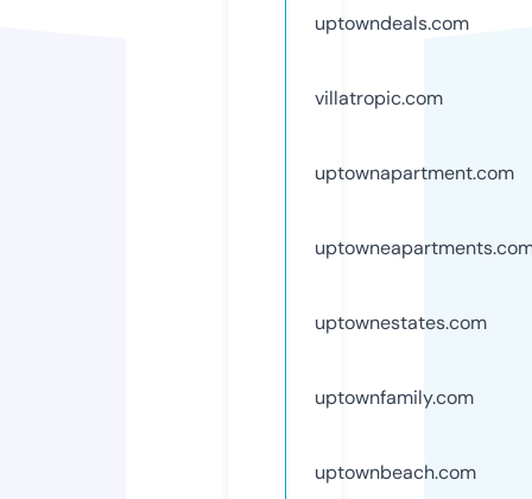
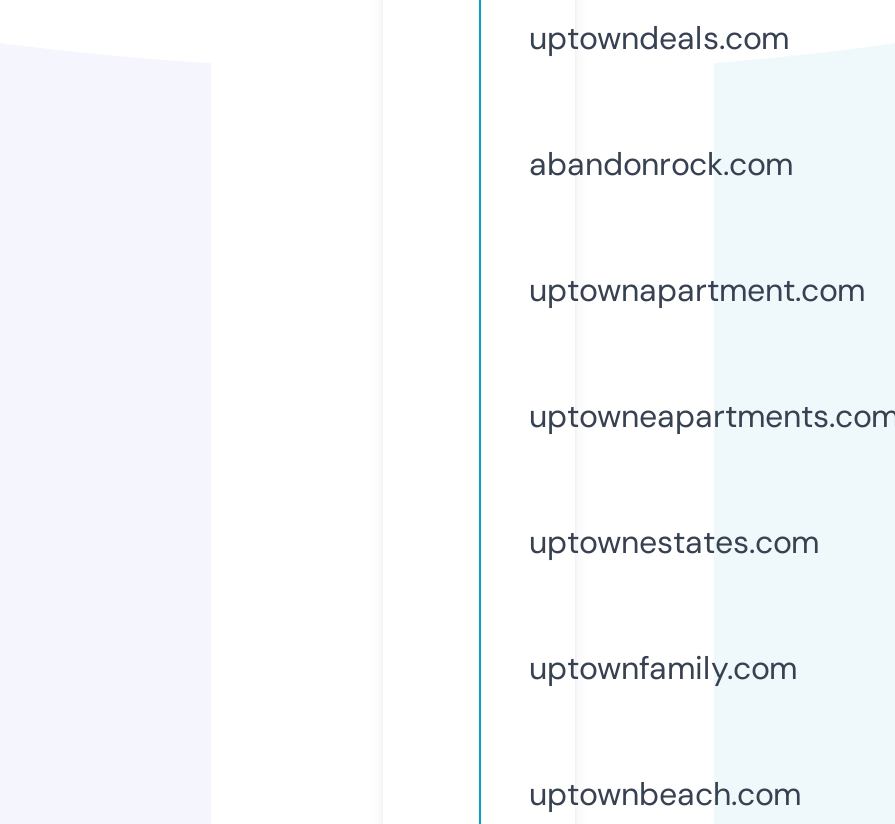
[315,85,443,110] villatropic.com -> [529,143,793,185] abandonrock.com

